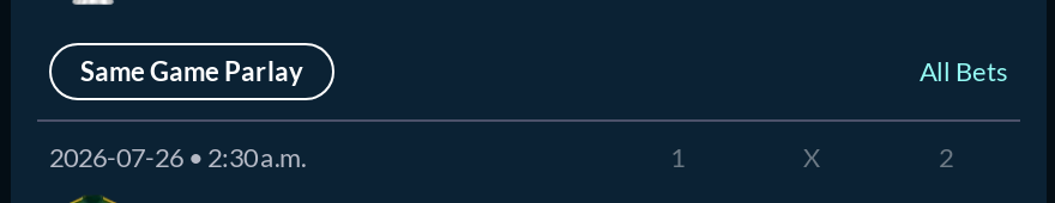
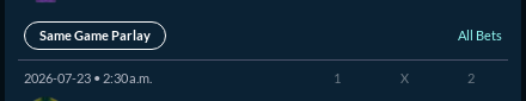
[49,140,306,171] 2026-07-26 • 2:30 a.m. -> [24,70,152,85] 2026-07-23 • 2:30 a.m.

